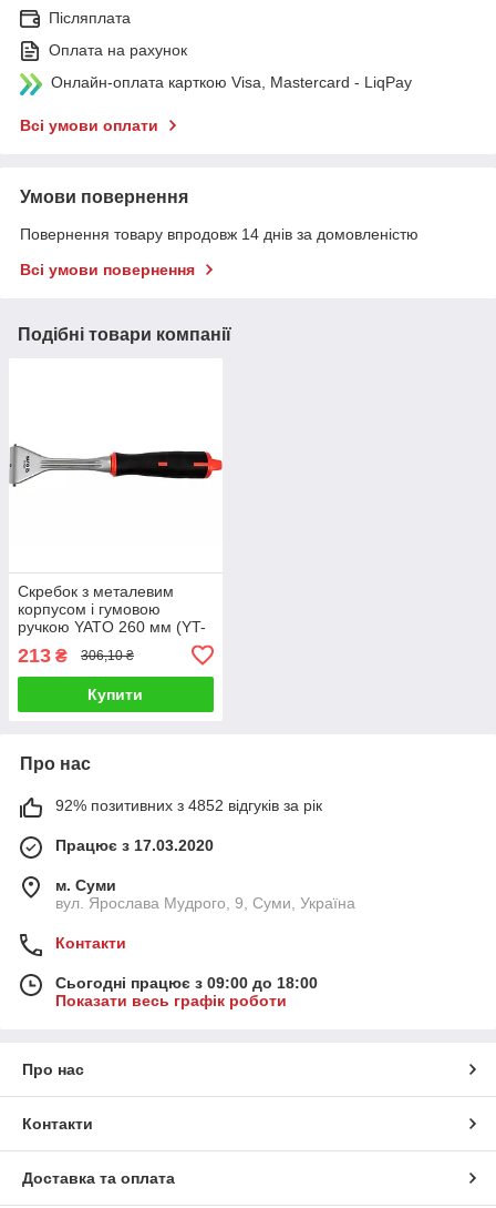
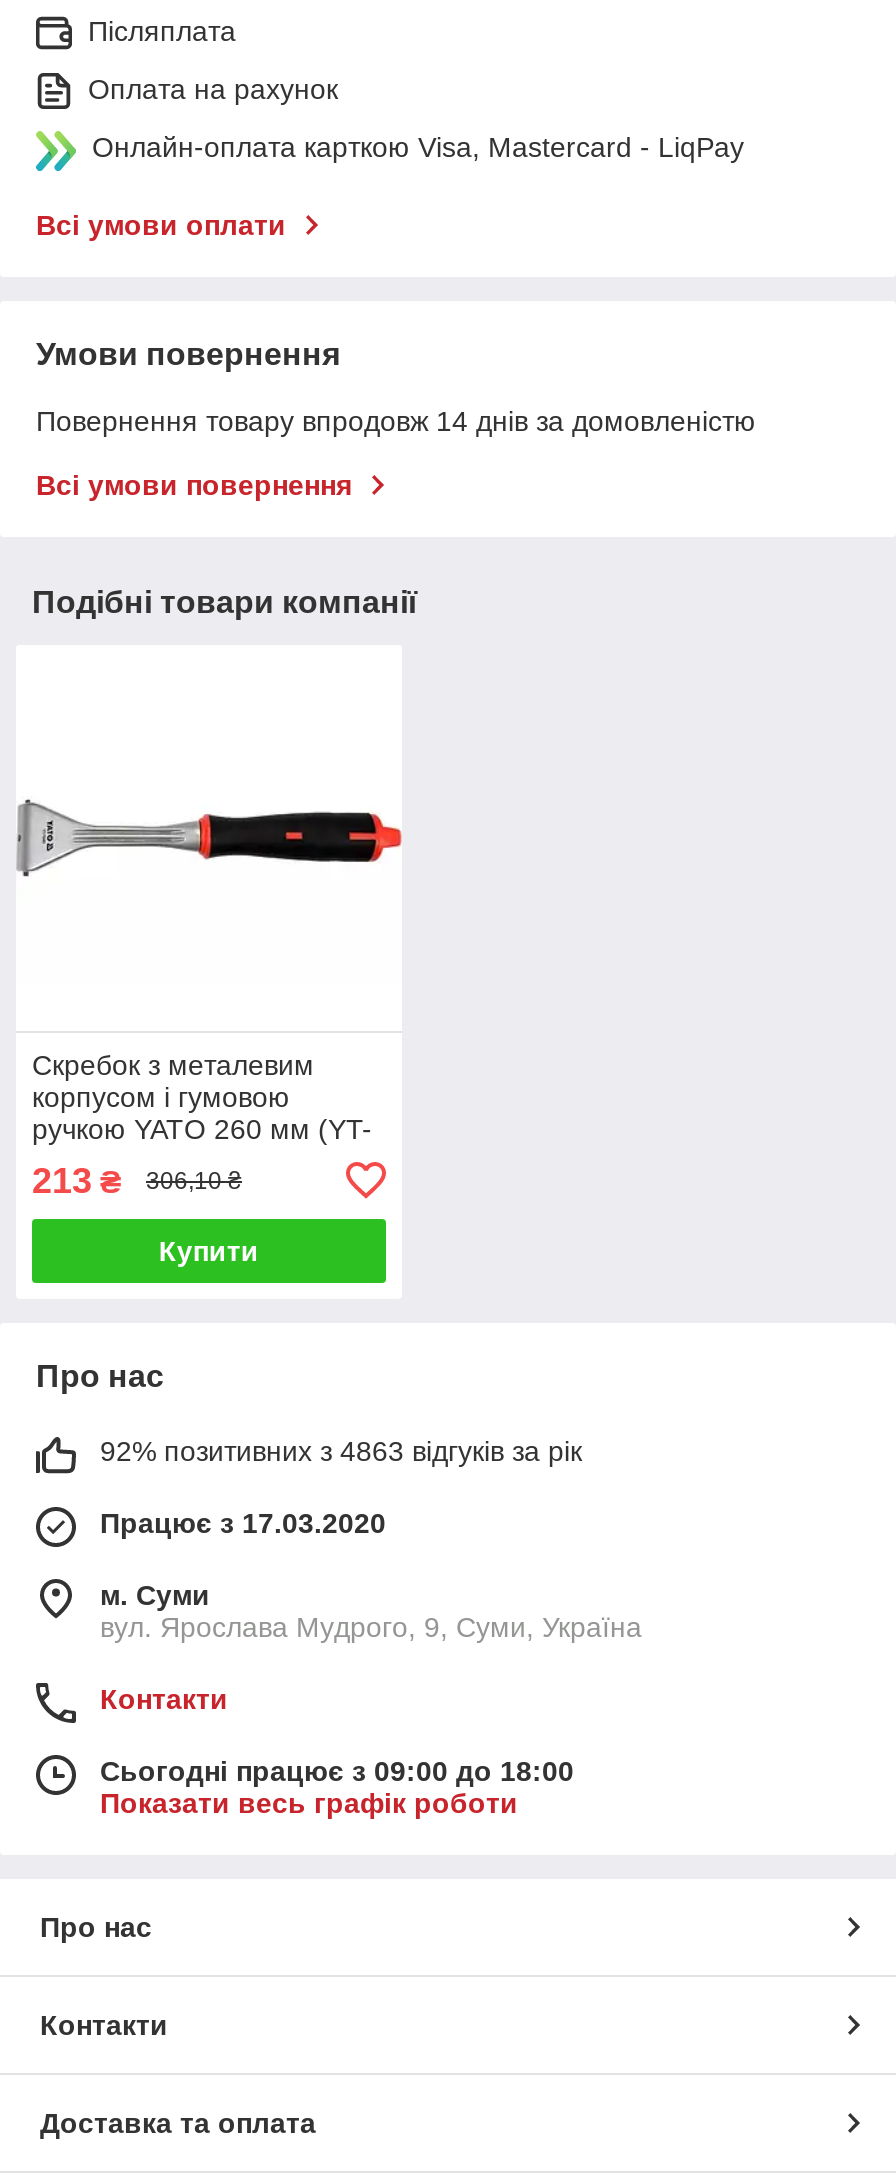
[55,796,322,814] 92% позитивних з 4852 відгуків за рік -> [100,1435,582,1467] 92% позитивних з 4863 відгуків за рік

